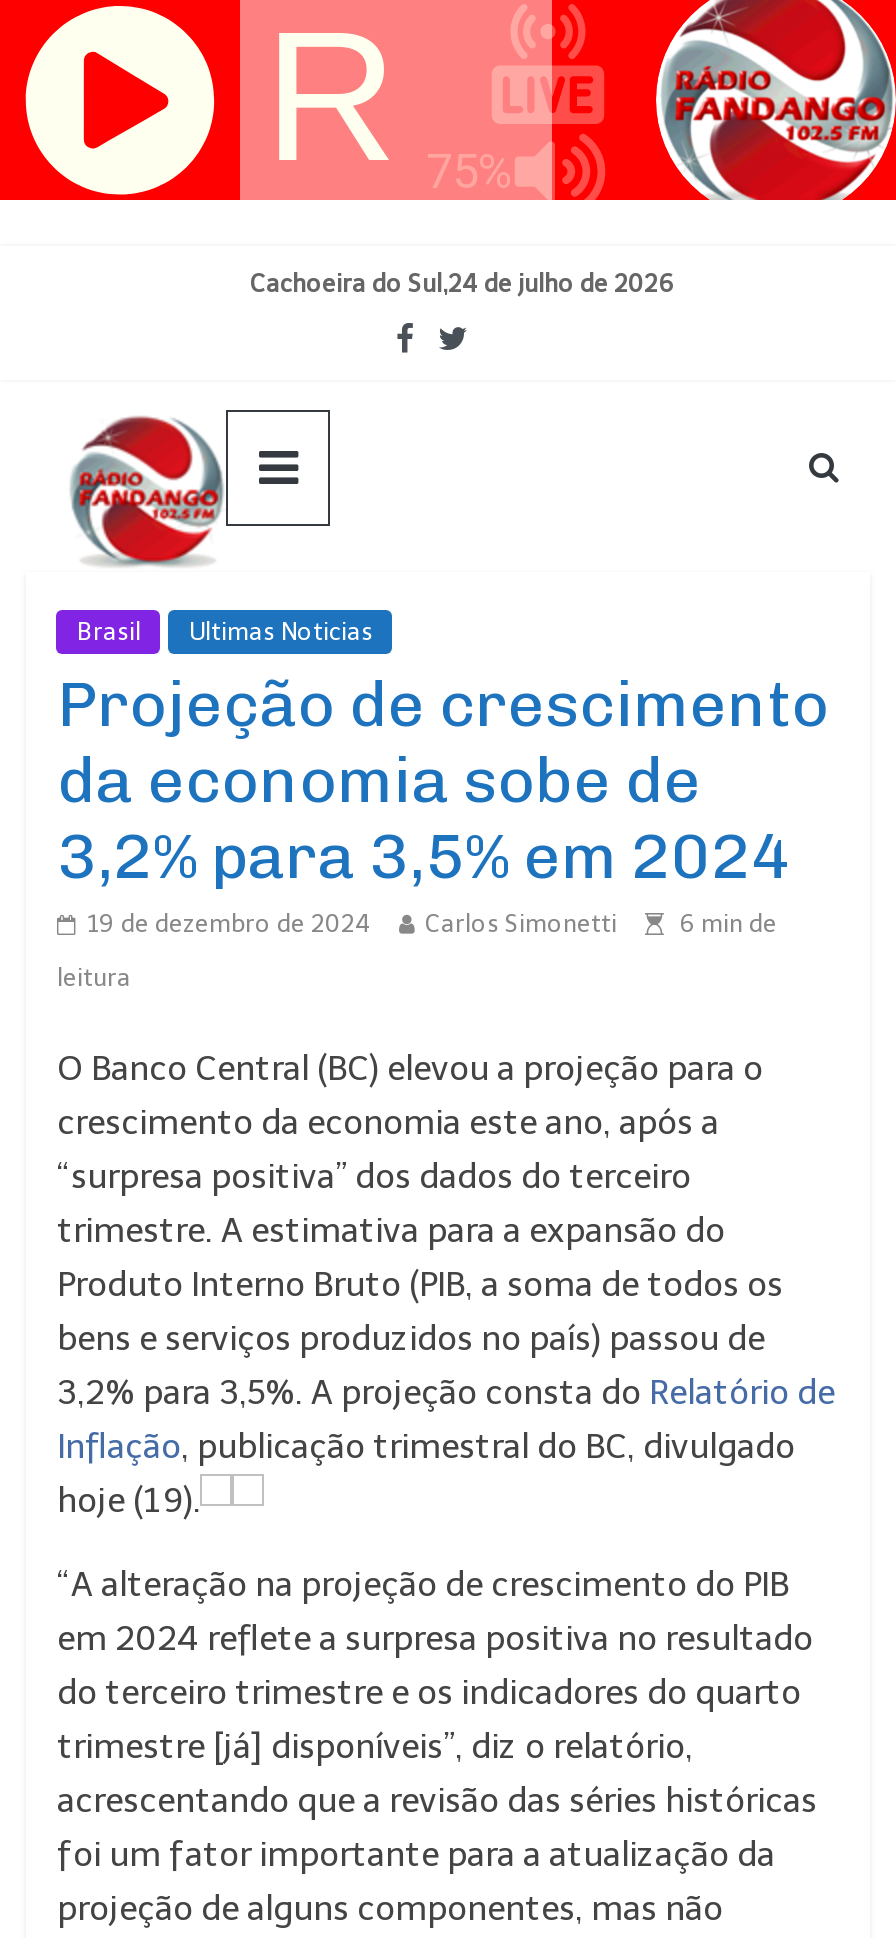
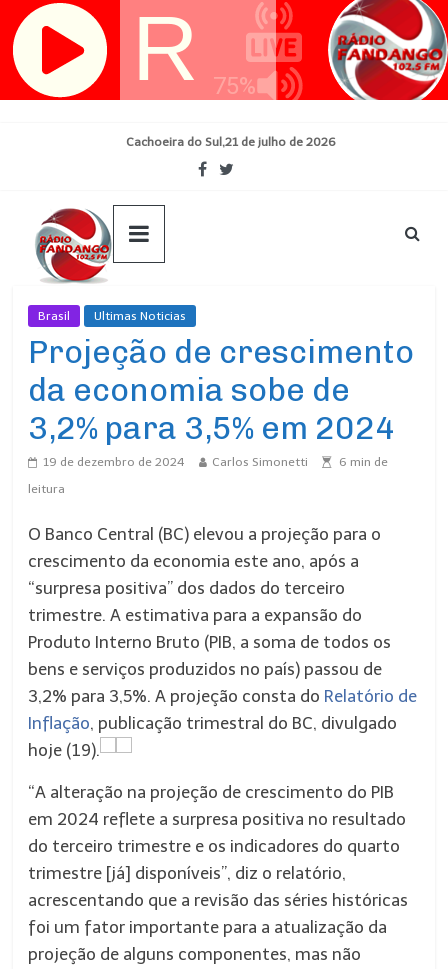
[250,270,674,298] Cachoeira do Sul,24 de julho de 2026 -> [126,135,336,149] Cachoeira do Sul,21 de julho de 2026

